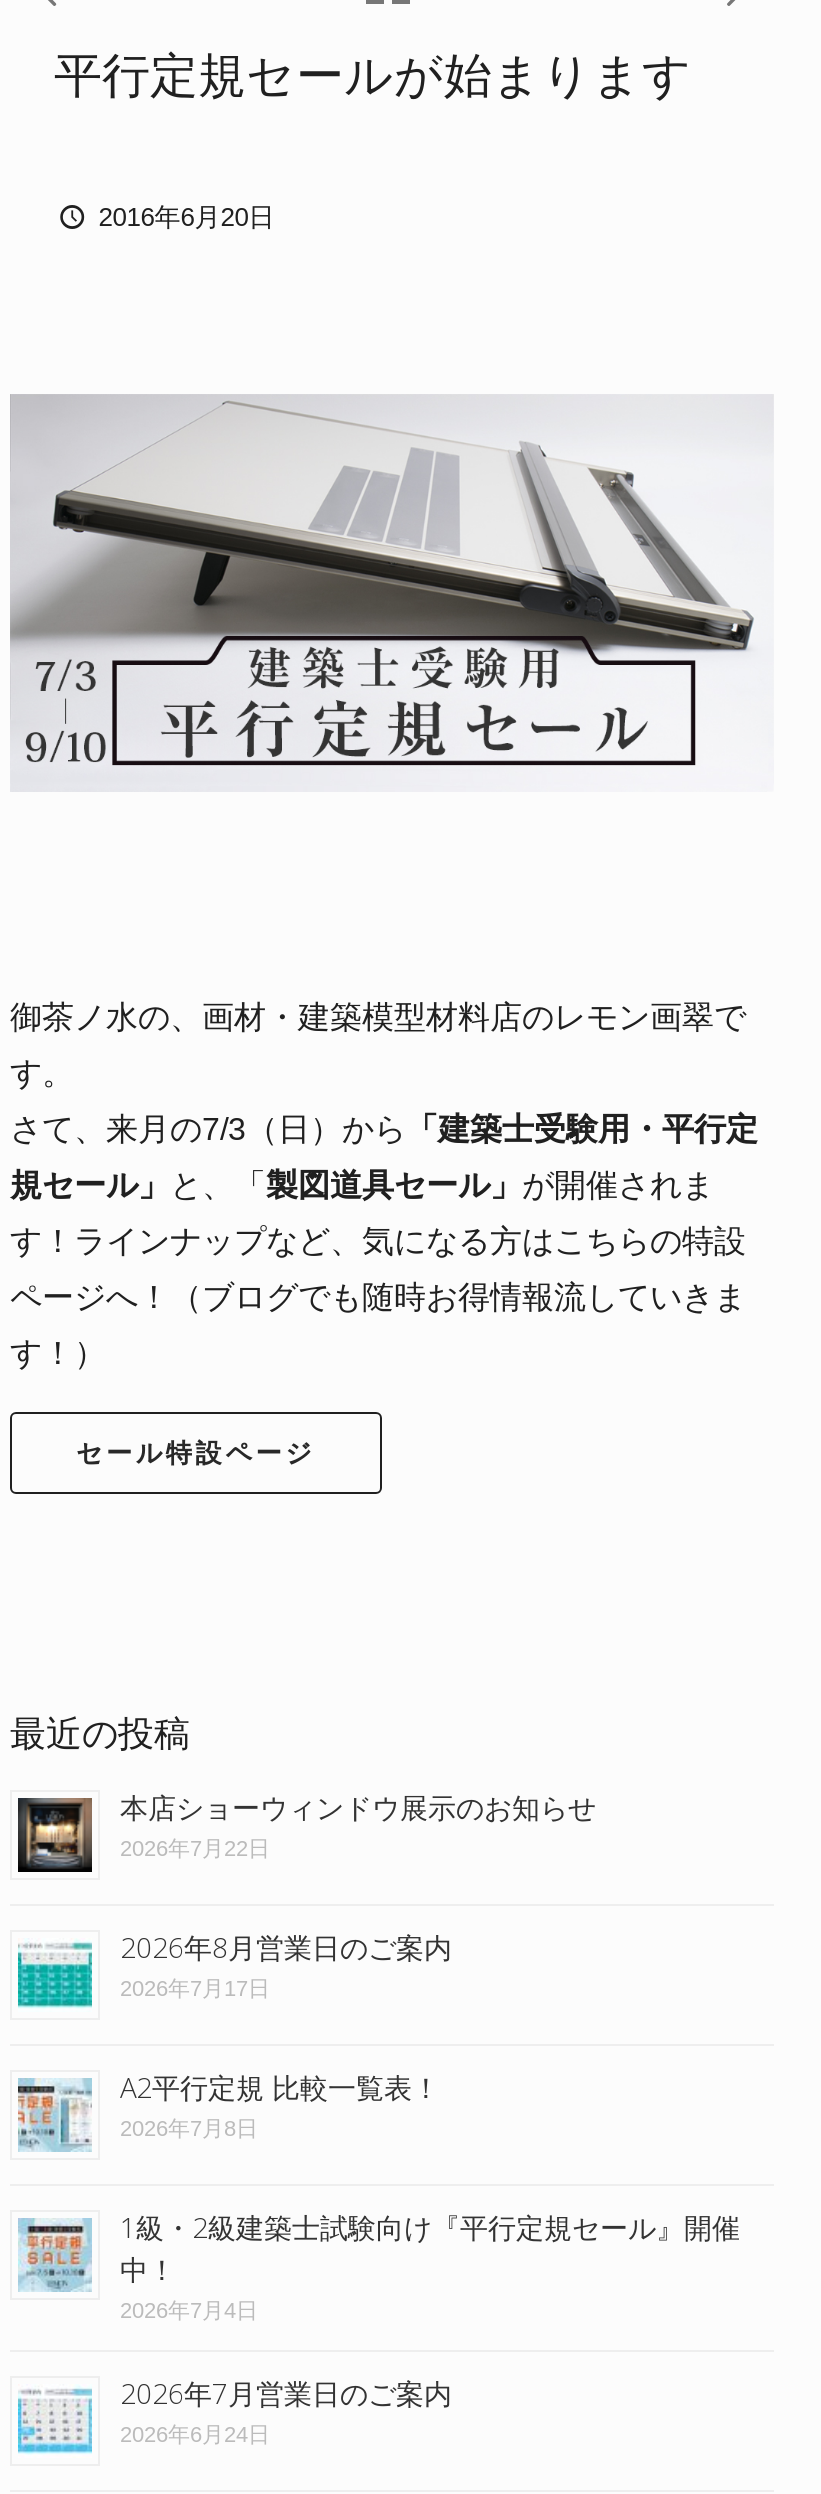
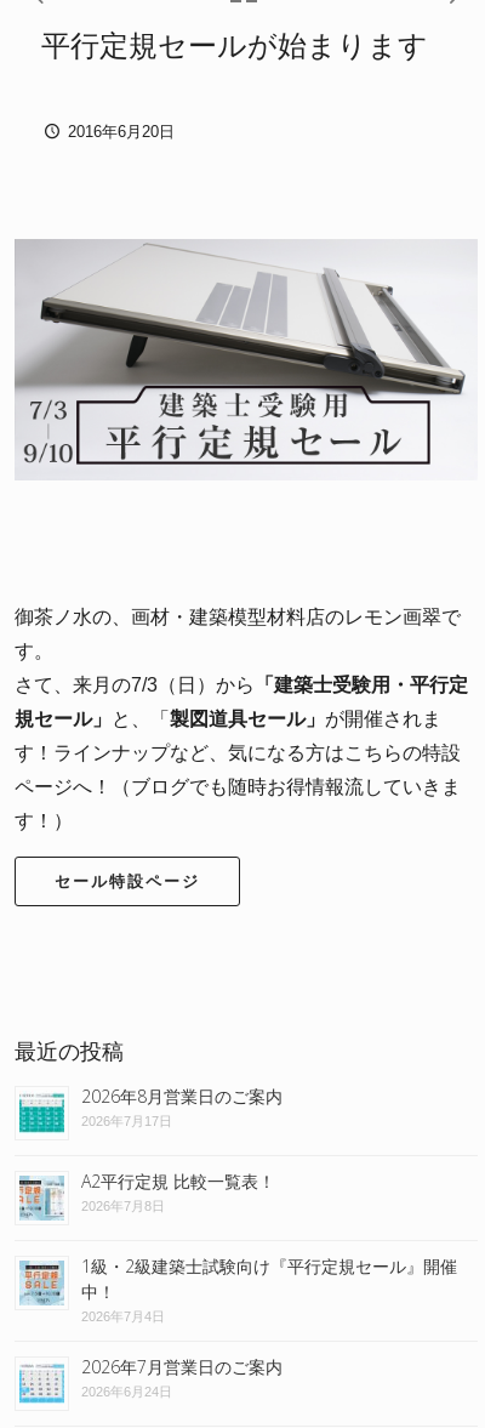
[16,1787,596,1874] [image] | 本店ショーウィンドウ展示のお知らせ | 2026年7月22日 -> none

